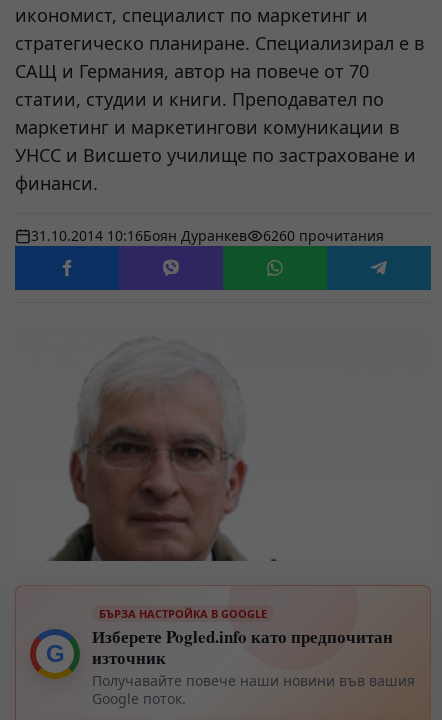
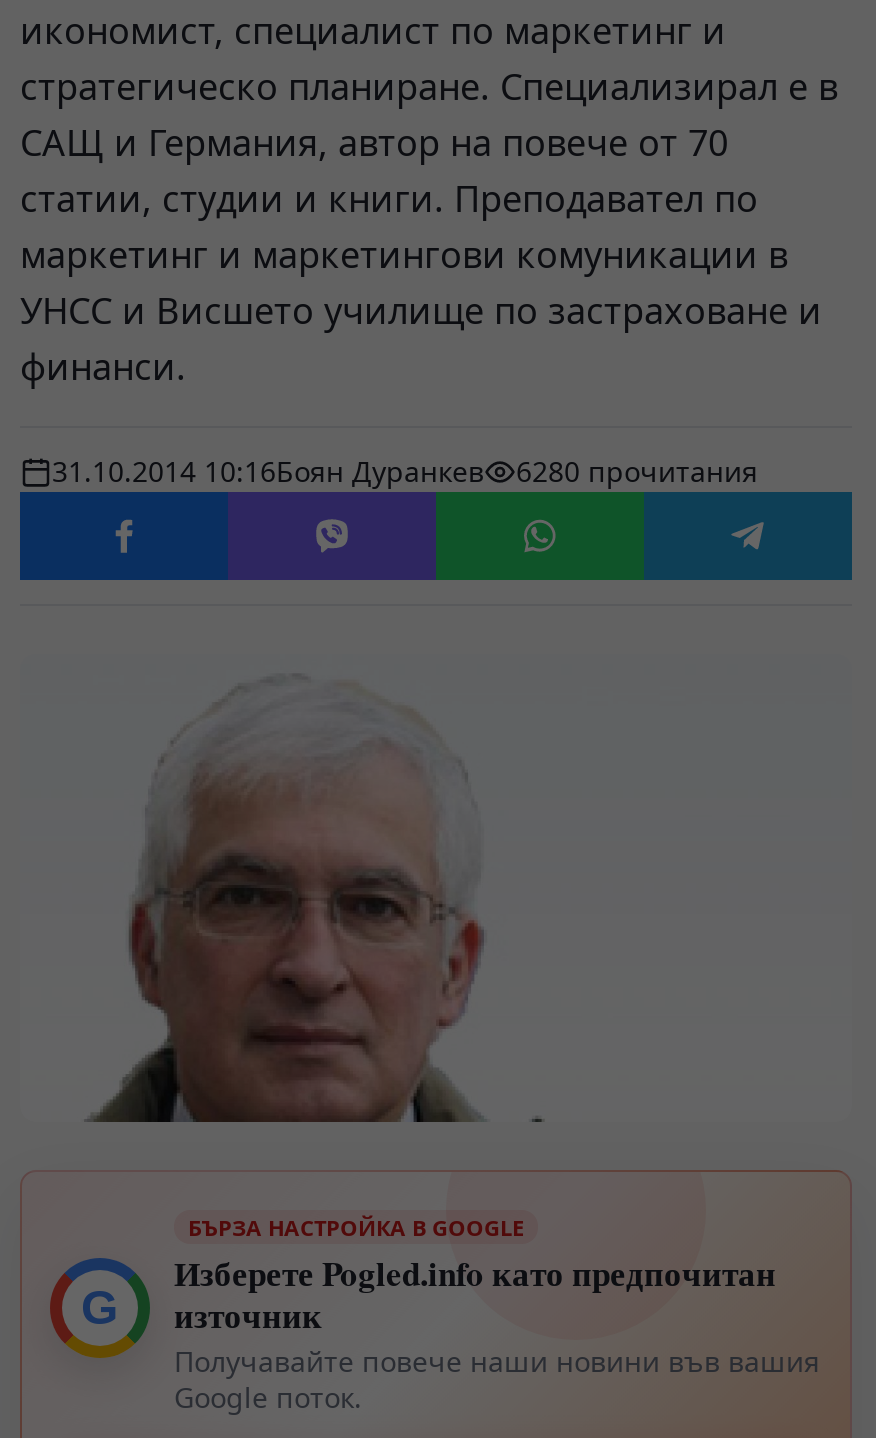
[263,226,384,245] 6260 прочитания -> [516,452,758,490] 6280 прочитания

